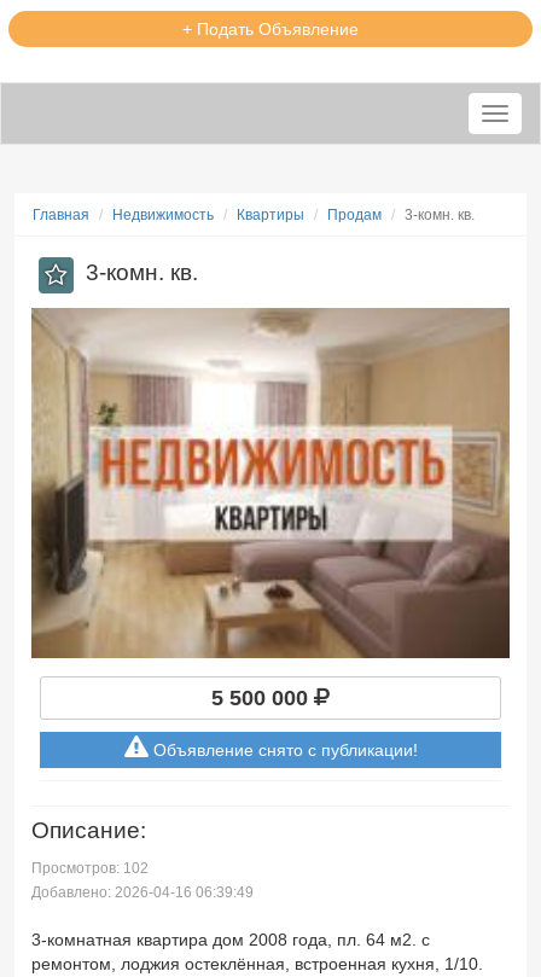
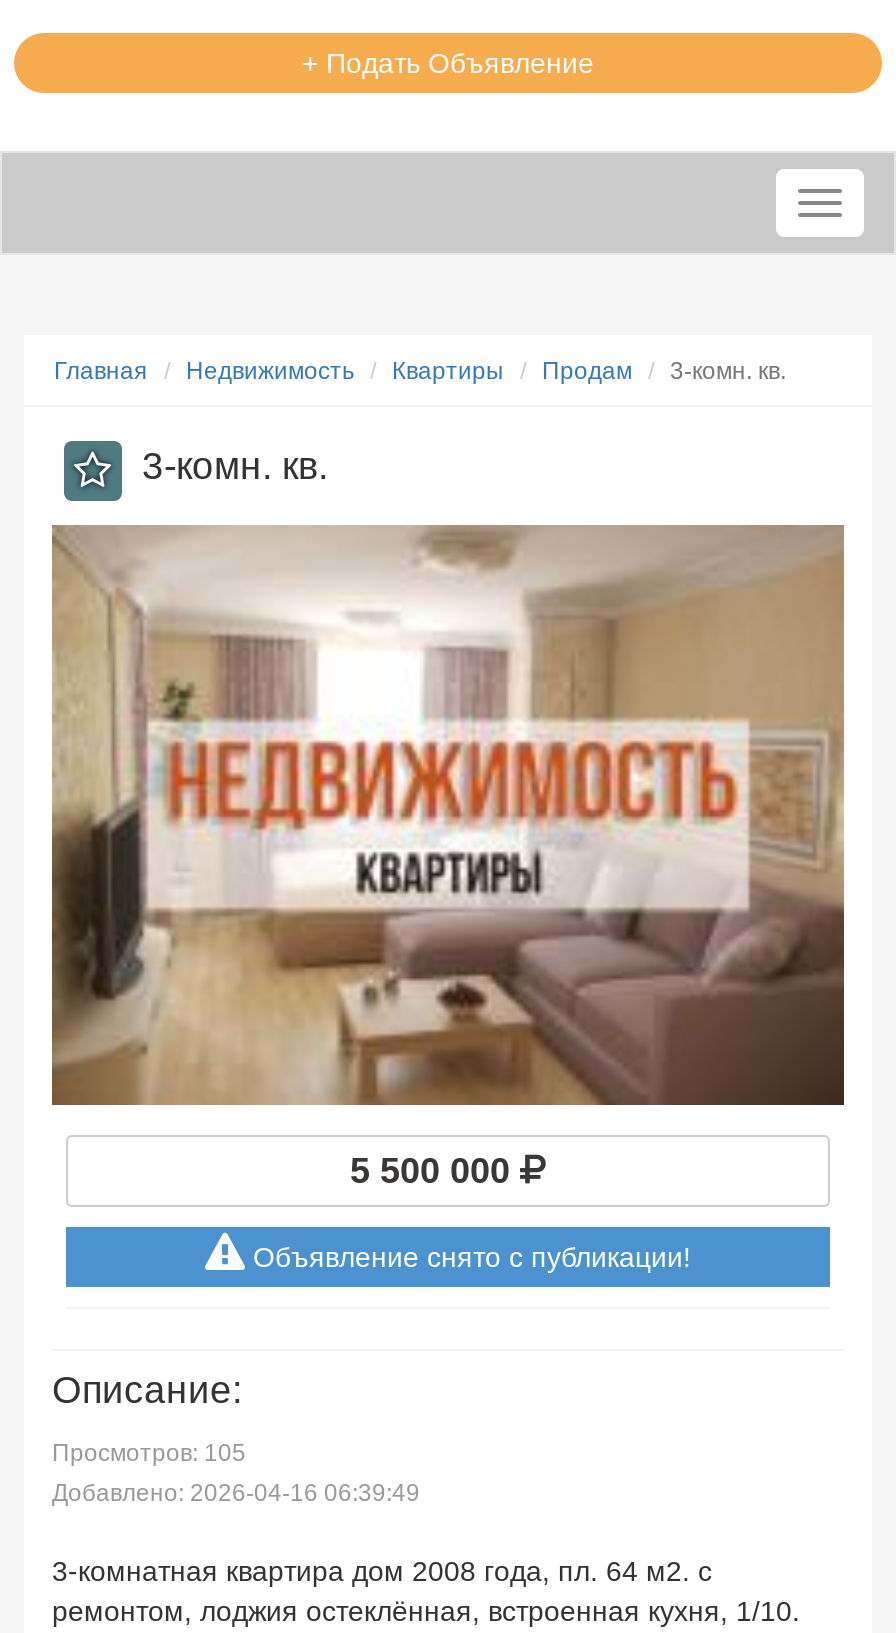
[31,860,149,877] Просмотров: 102 -> [52,1439,246,1467] Просмотров: 105

